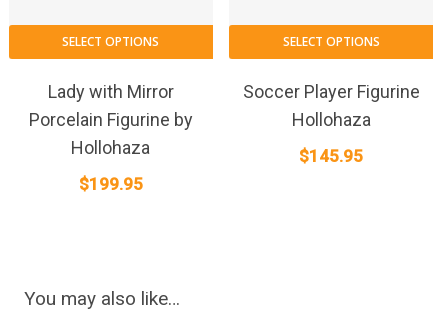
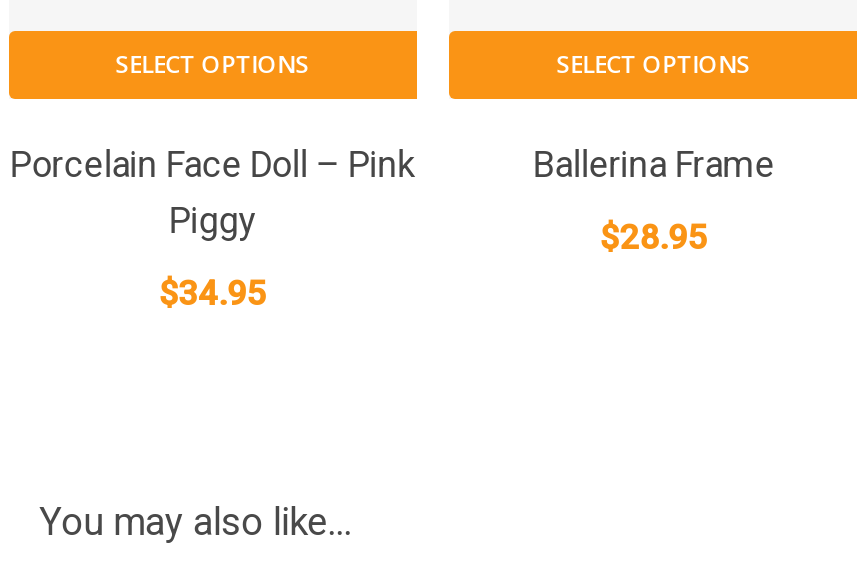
[29,80,193,157] Lady with Mirror | Porcelain Figurine by | Hollohaza -> [9,142,415,240] Porcelain Face Doll – Pink | Piggy
[243,80,420,129] Soccer Player Figurine | Hollohaza -> [533,142,775,184] Ballerina Frame
[299,145,363,165] $145.95 -> [600,216,708,256] $28.95
[79,173,143,193] $199.95 -> [158,272,266,312] $34.95

